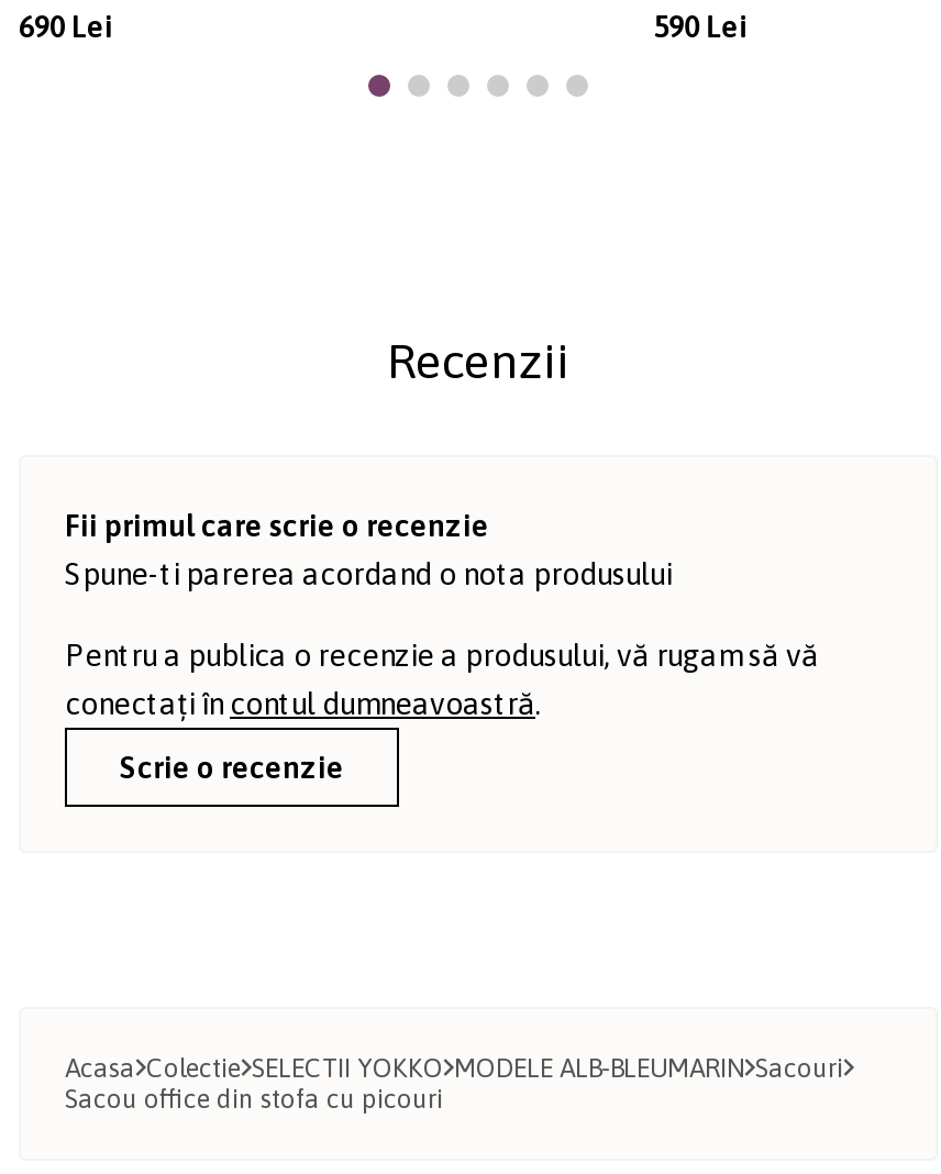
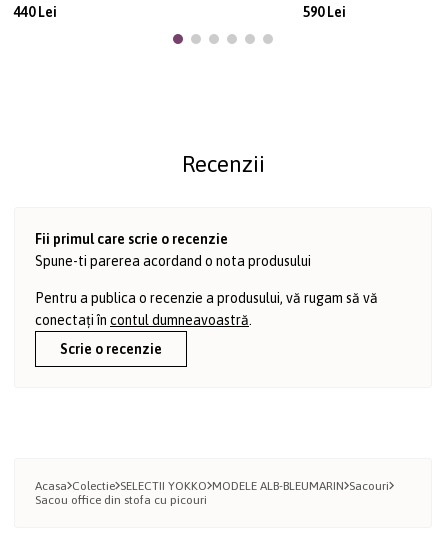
[19,9,113,44] 690 Lei -> [14,4,57,20] 440 Lei

